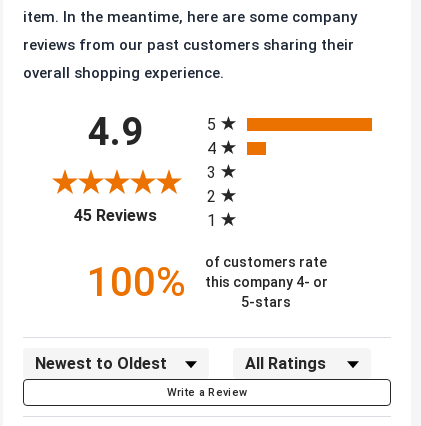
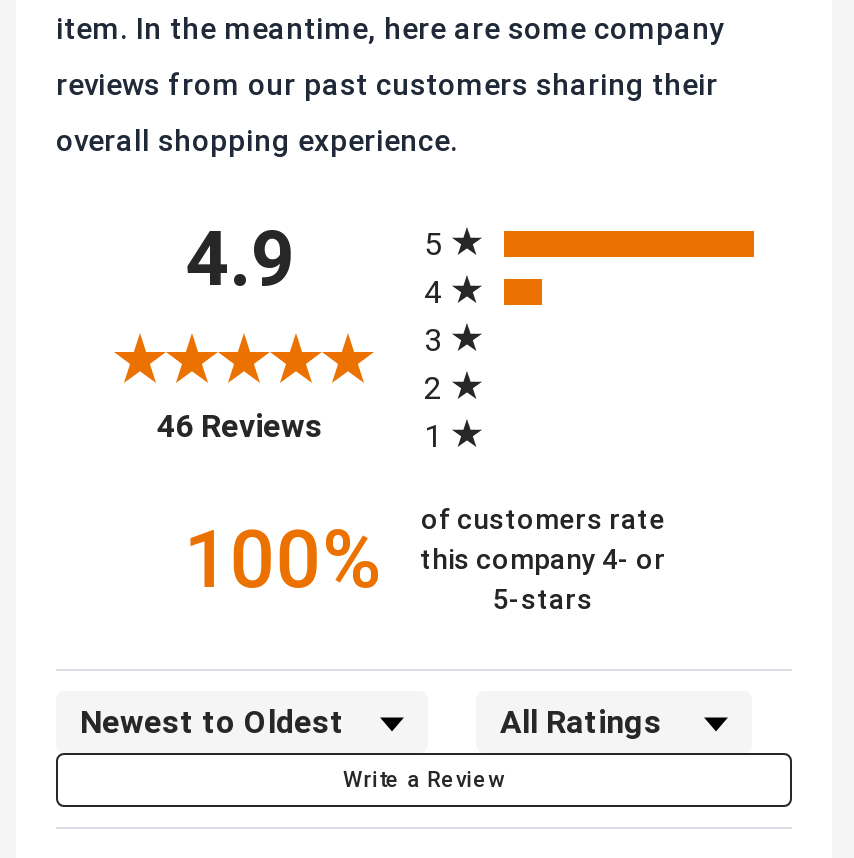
[73,206,156,225] 45 Reviews -> [157,407,323,445] 46 Reviews

